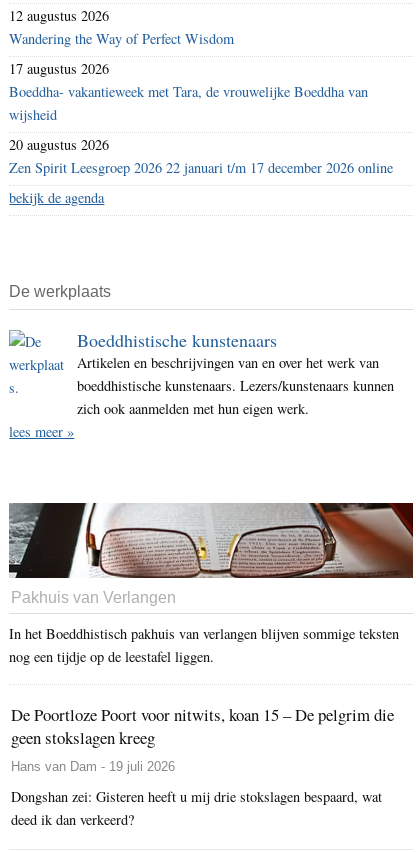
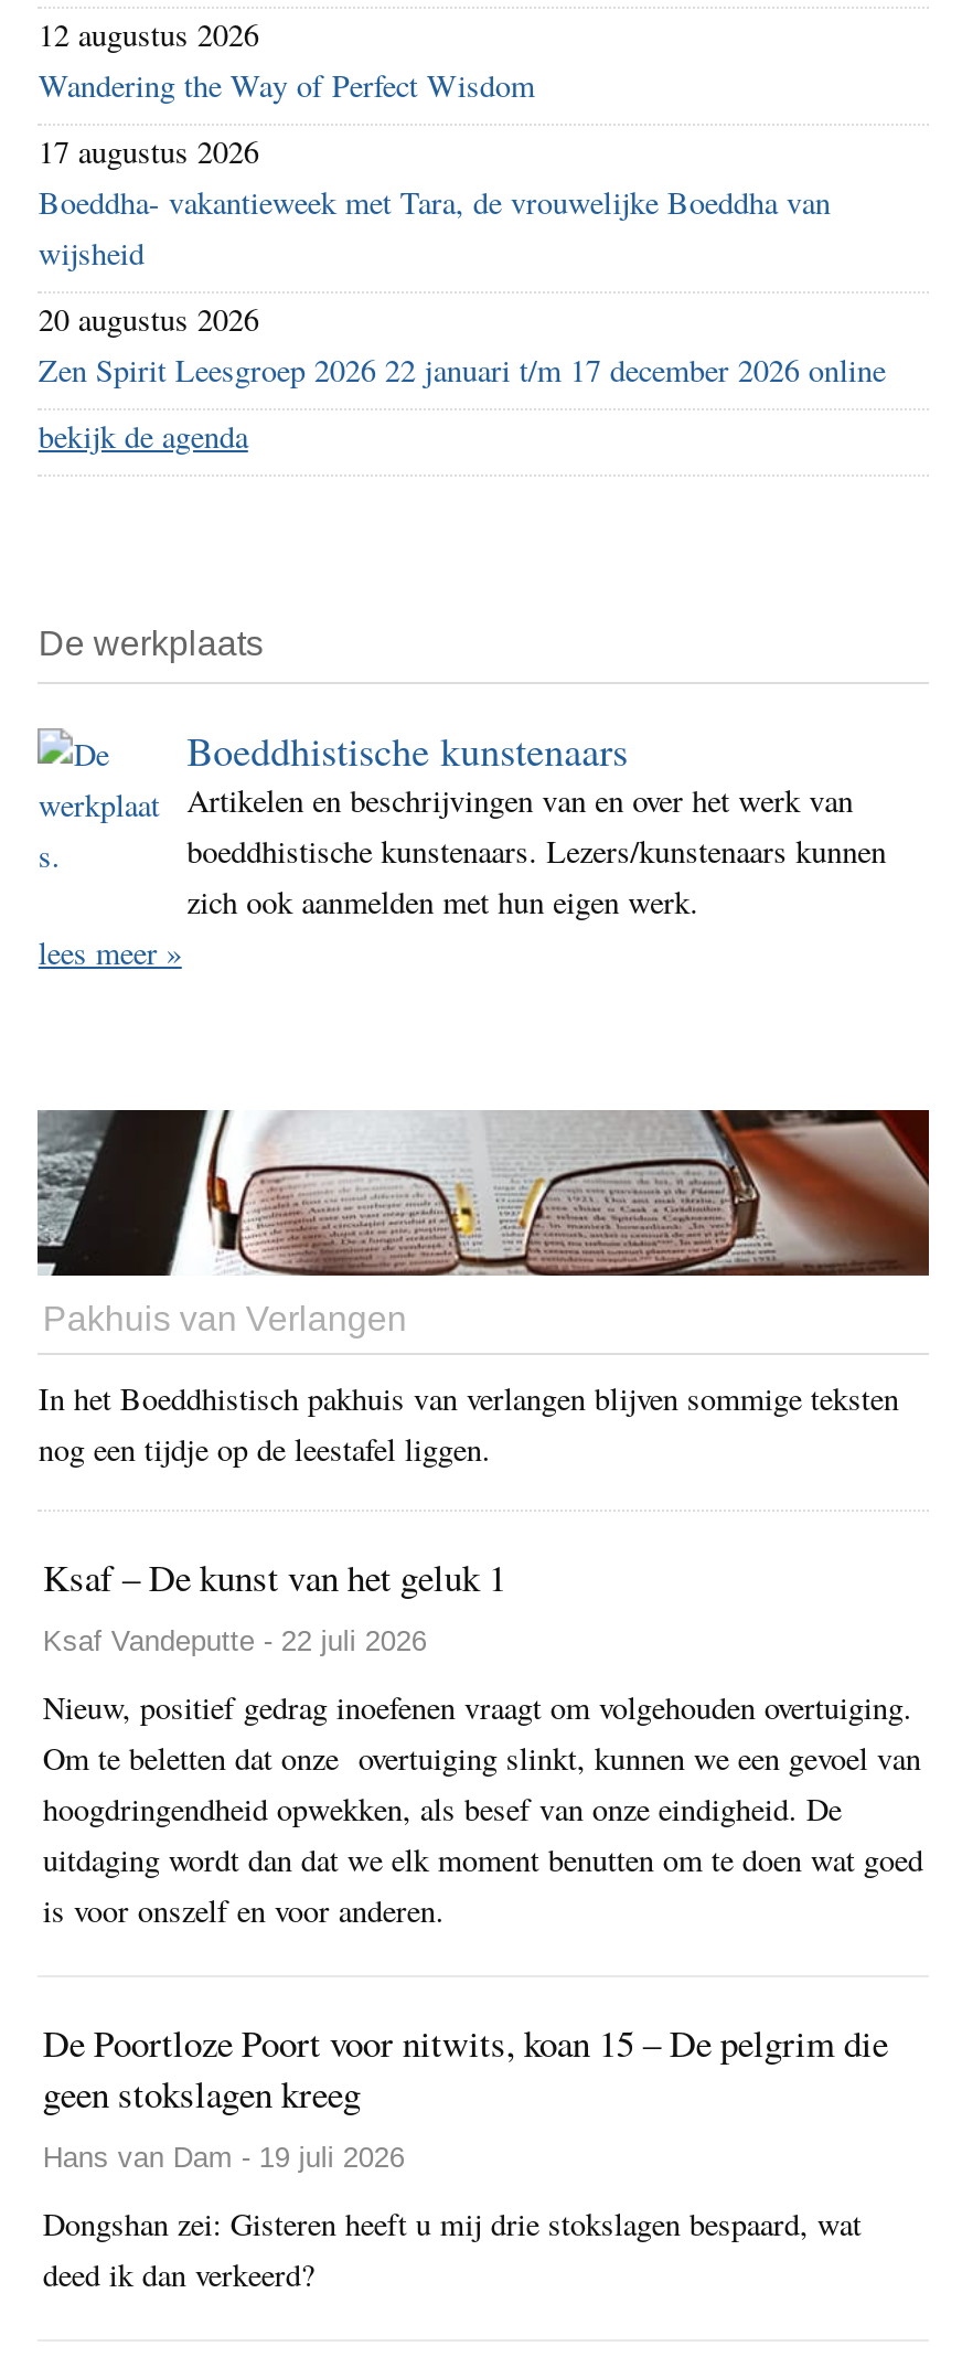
none -> [43,1552,923,1932] Ksaf – De kunst van het geluk 1 | Ksaf Vandeputte - 22 juli 2026 | Nieuw, positief gedrag inoefenen vraagt om volgehouden overtuiging. | Om te beletten dat onze overtuiging slinkt, kunnen we een gevoel van | hoogdringendheid opwekken, als besef van onze eindigheid. De | uitdaging wordt dan dat we elk moment benutten om te doen wat goed | is voor onszelf en voor anderen.

